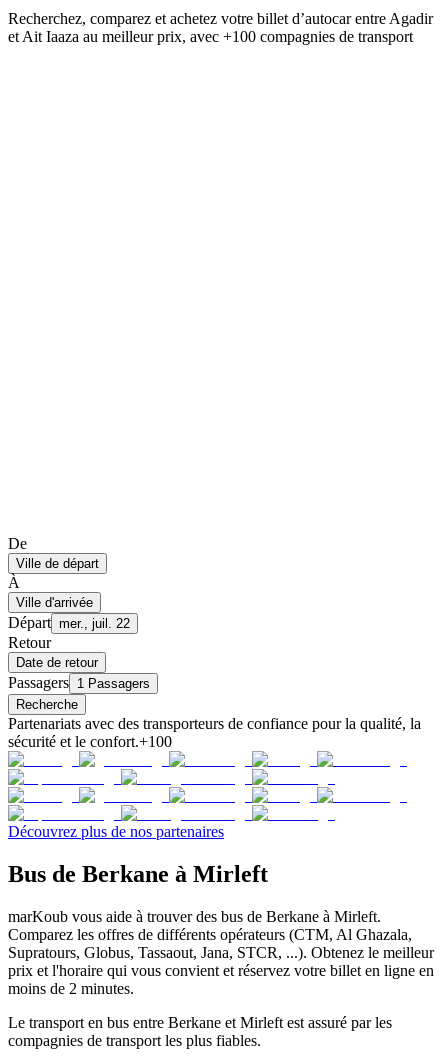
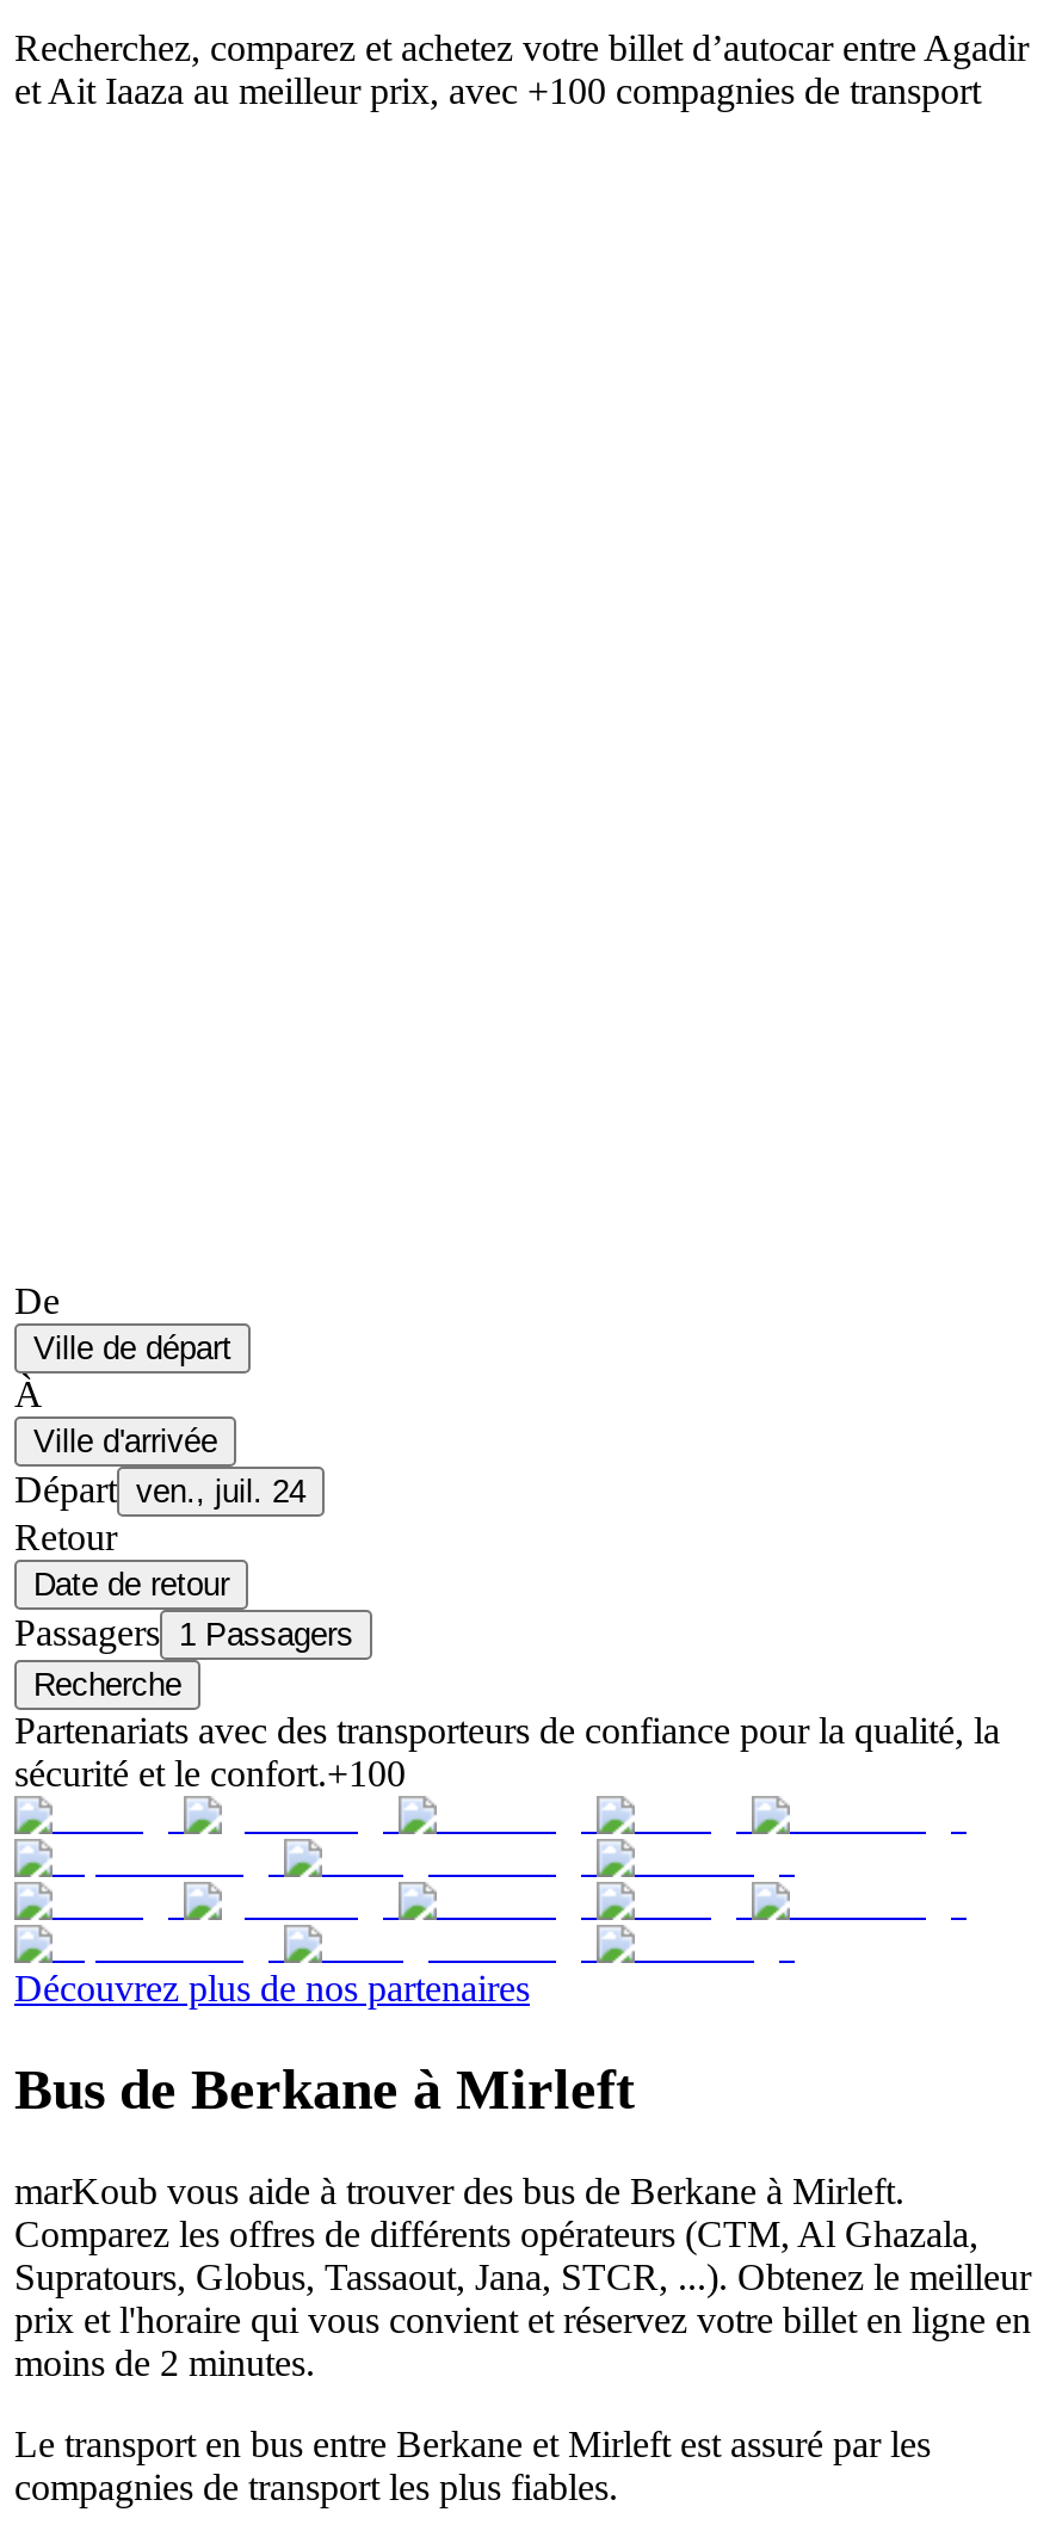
[8,614,130,631] Départ mer., juil. 22 -> [14,1469,305,1509] Départ ven., juil. 24

